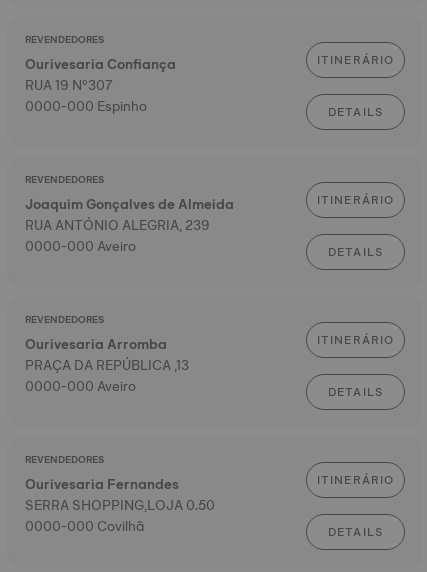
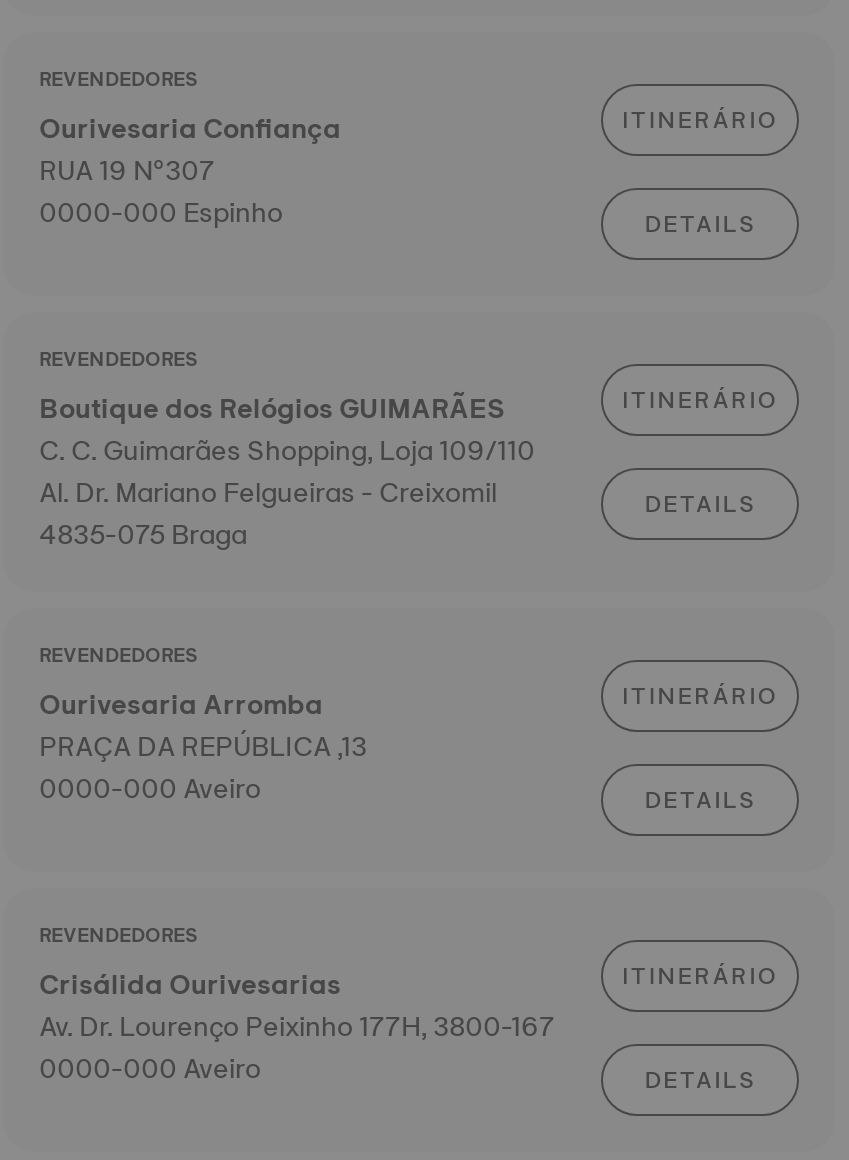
[25,192,234,258] Joaquim Gonçalves de Almeida | RUA ANTÓNIO ALEGRIA, 239 | 0000-000 Aveiro -> [39,384,535,558] Boutique dos Relógios GUIMARÃES | C. C. Guimarães Shopping, Loja 109/110 | Al. Dr. Mariano Felgueiras - Creixomil | 4835-075 Braga
[25,472,215,538] Ourivesaria Fernandes | SERRA SHOPPING,LOJA 0.50 | 0000-000 Covilhã -> [39,960,555,1092] Crisálida Ourivesarias | Av. Dr. Lourenço Peixinho 177H, 3800-167 | 0000-000 Aveiro

